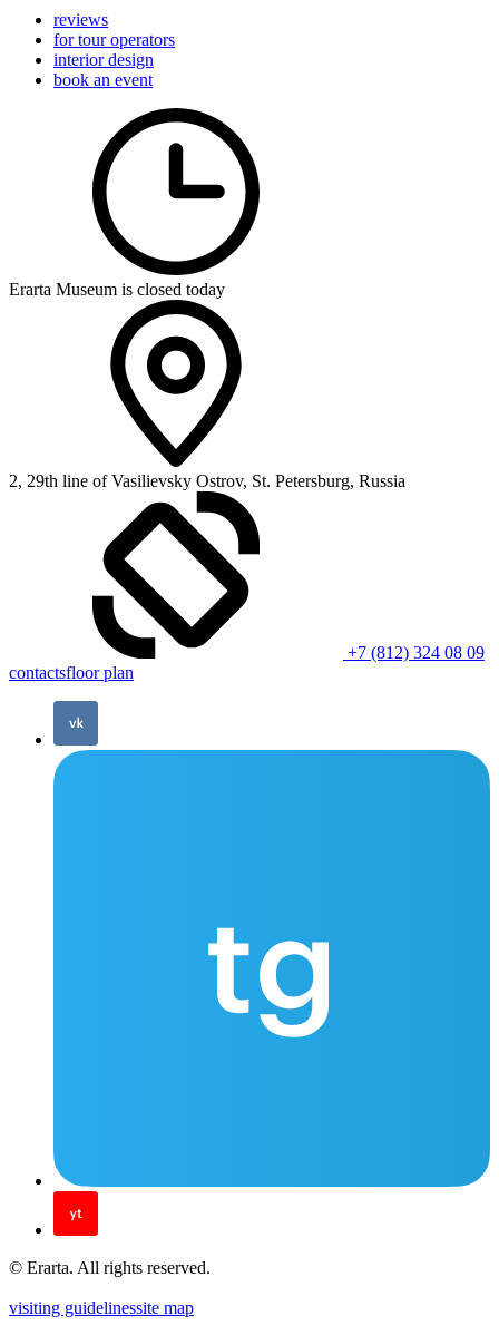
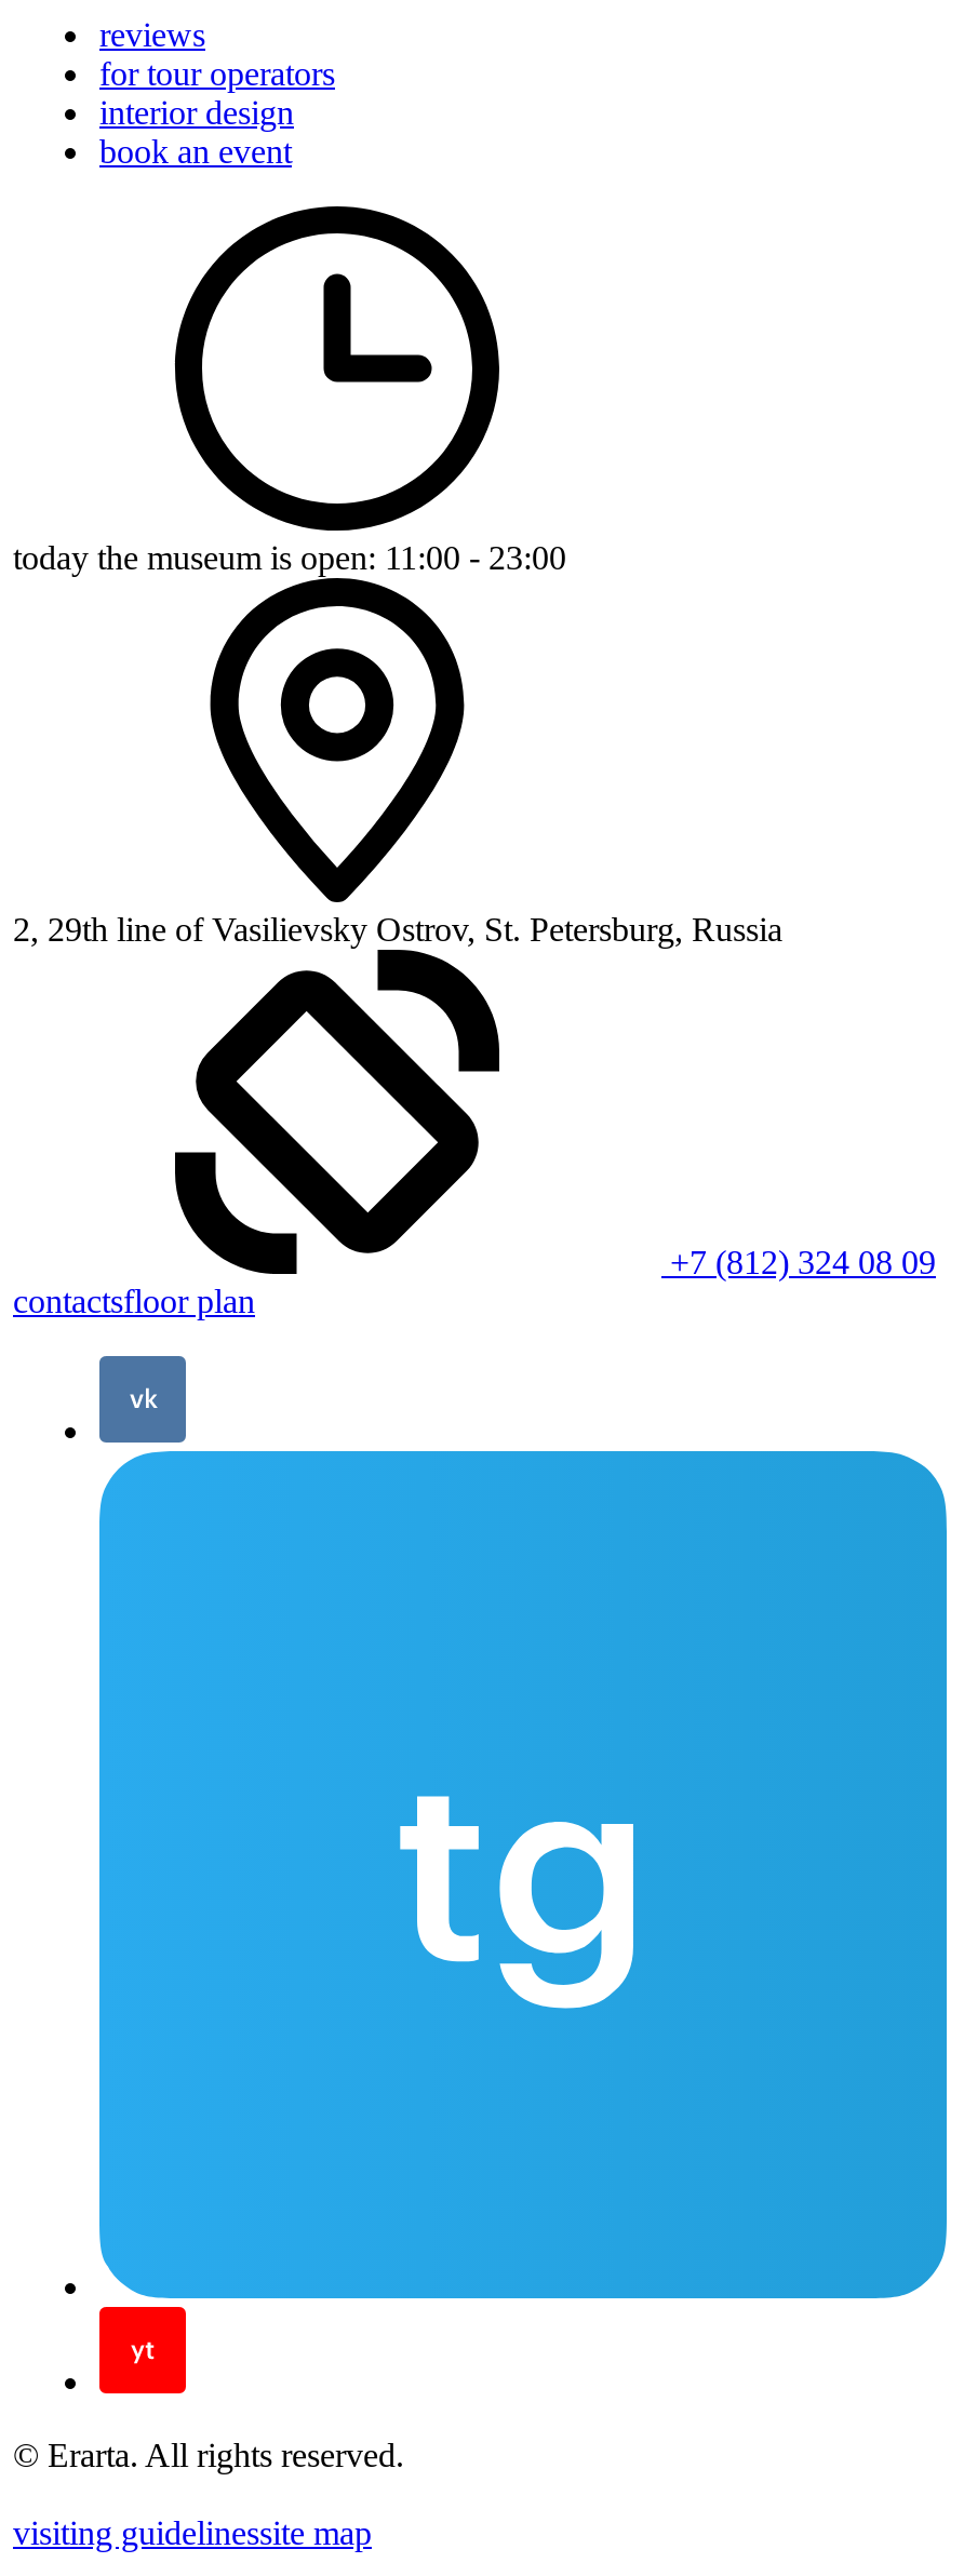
[9,280,225,299] Erarta Museum is closed today -> [13,539,566,576] today the museum is open: 11:00 - 23:00

